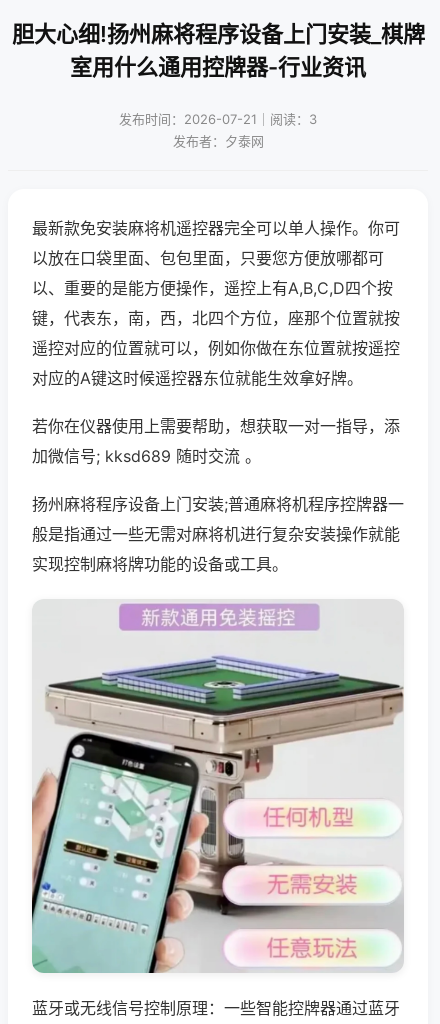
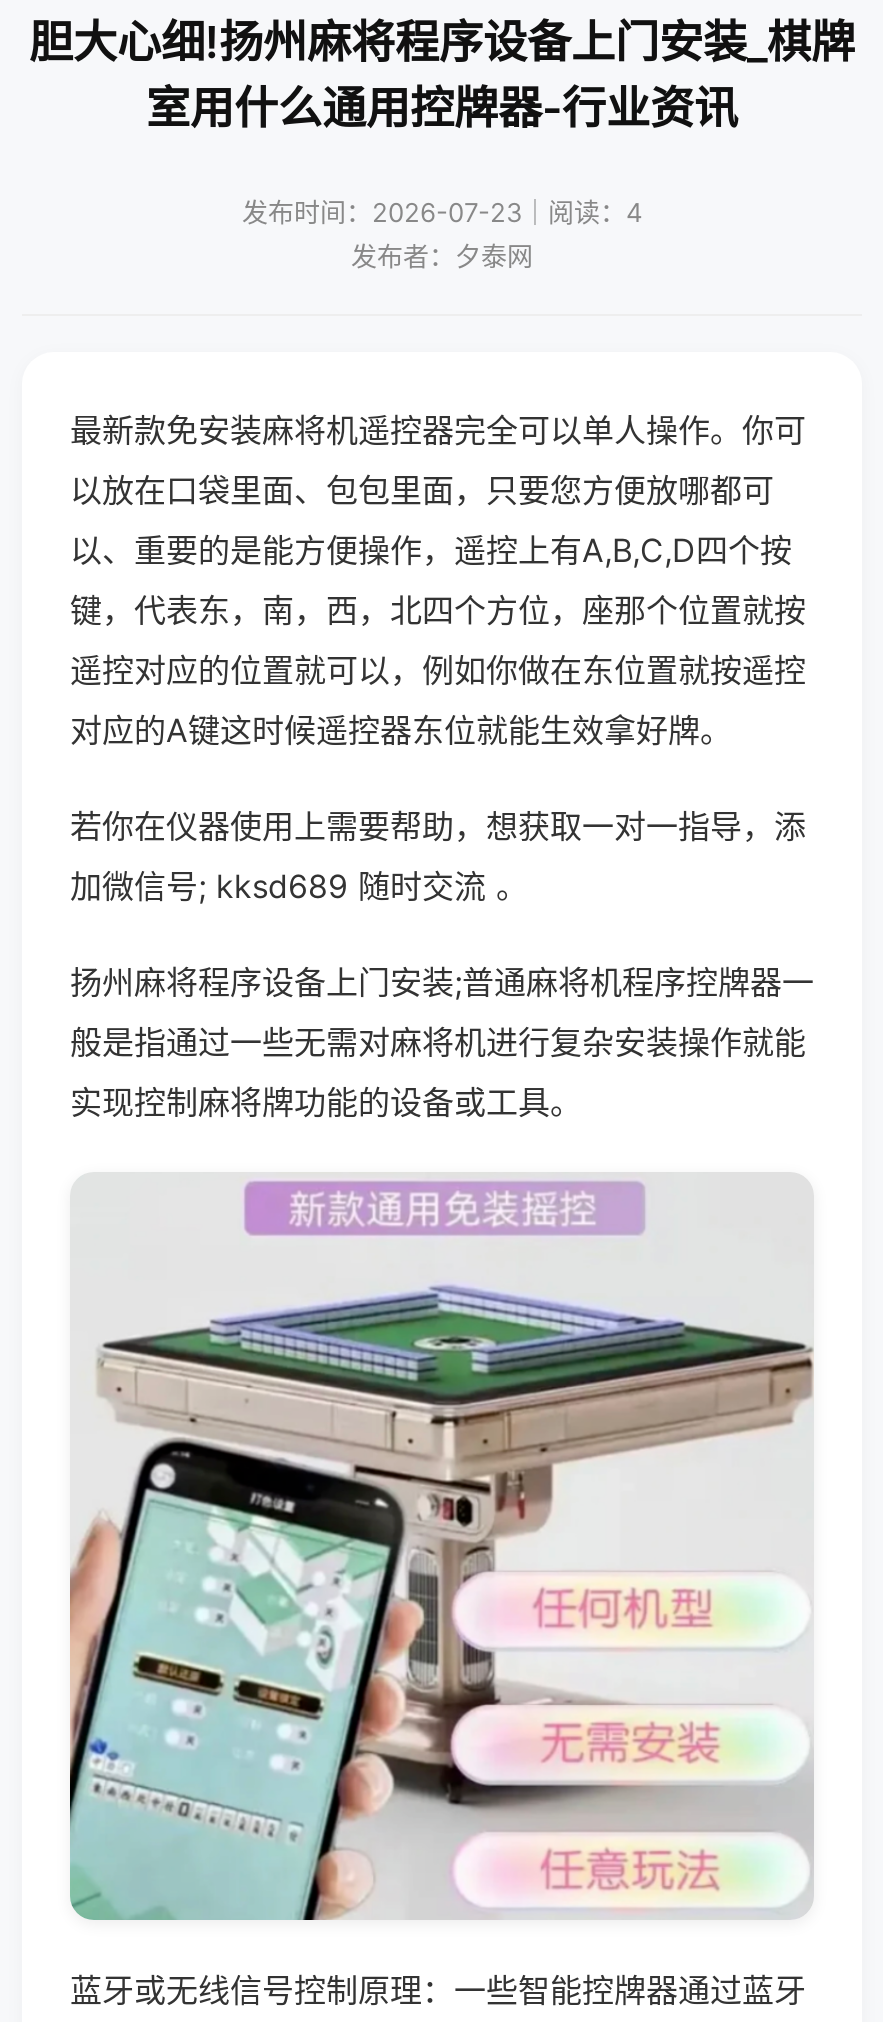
[119,111,317,127] 发布时间：2026-07-21｜阅读：3 -> [242,196,642,228] 发布时间：2026-07-23｜阅读：4

